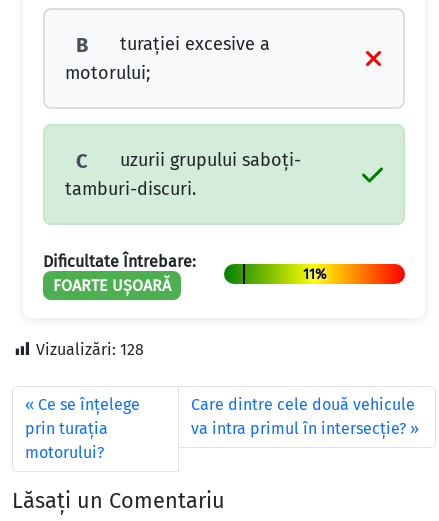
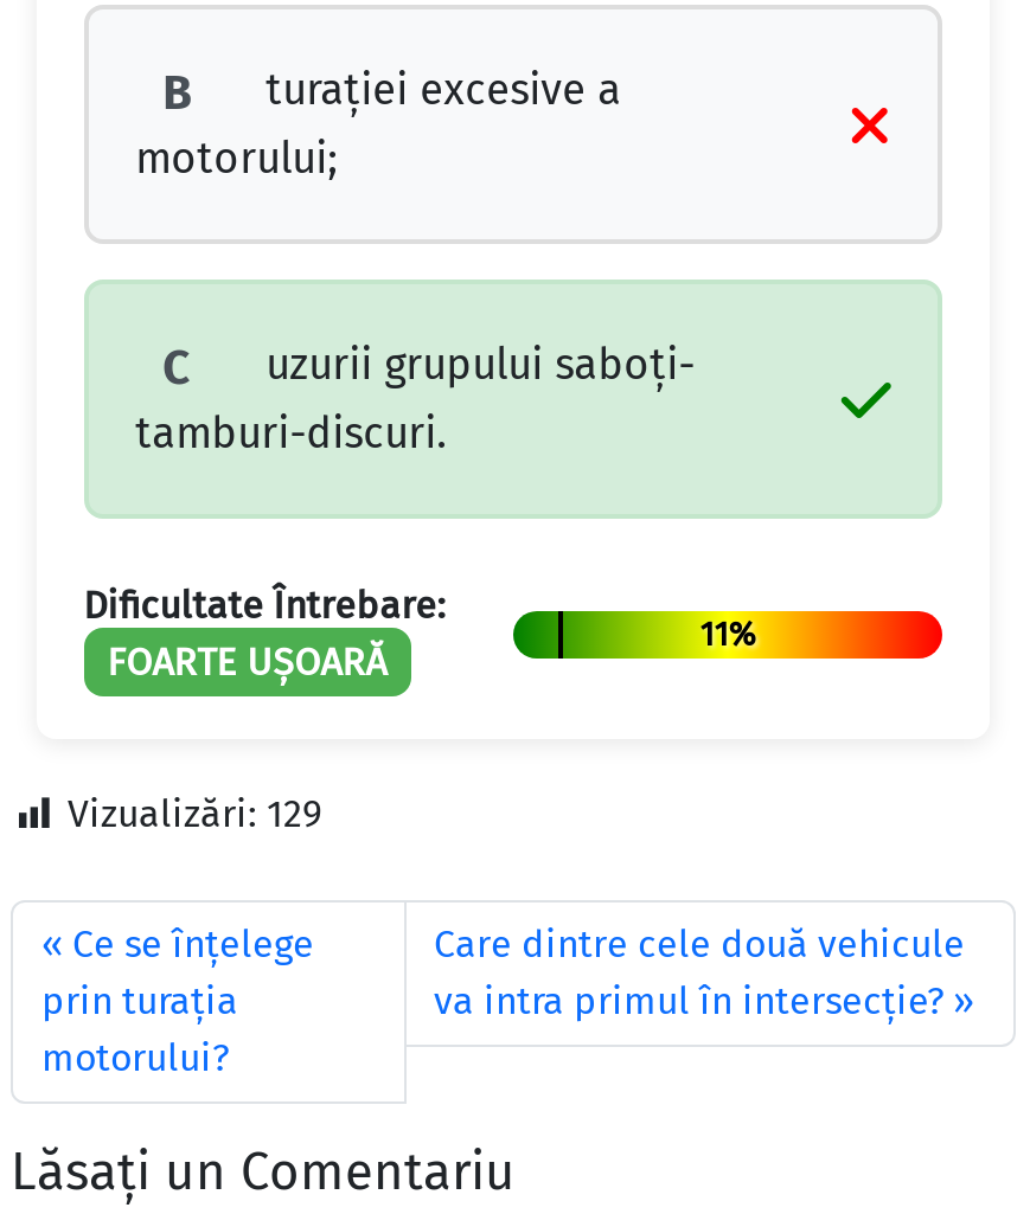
[36,340,144,359] Vizualizări: 128 -> [68,791,321,836] Vizualizări: 129

